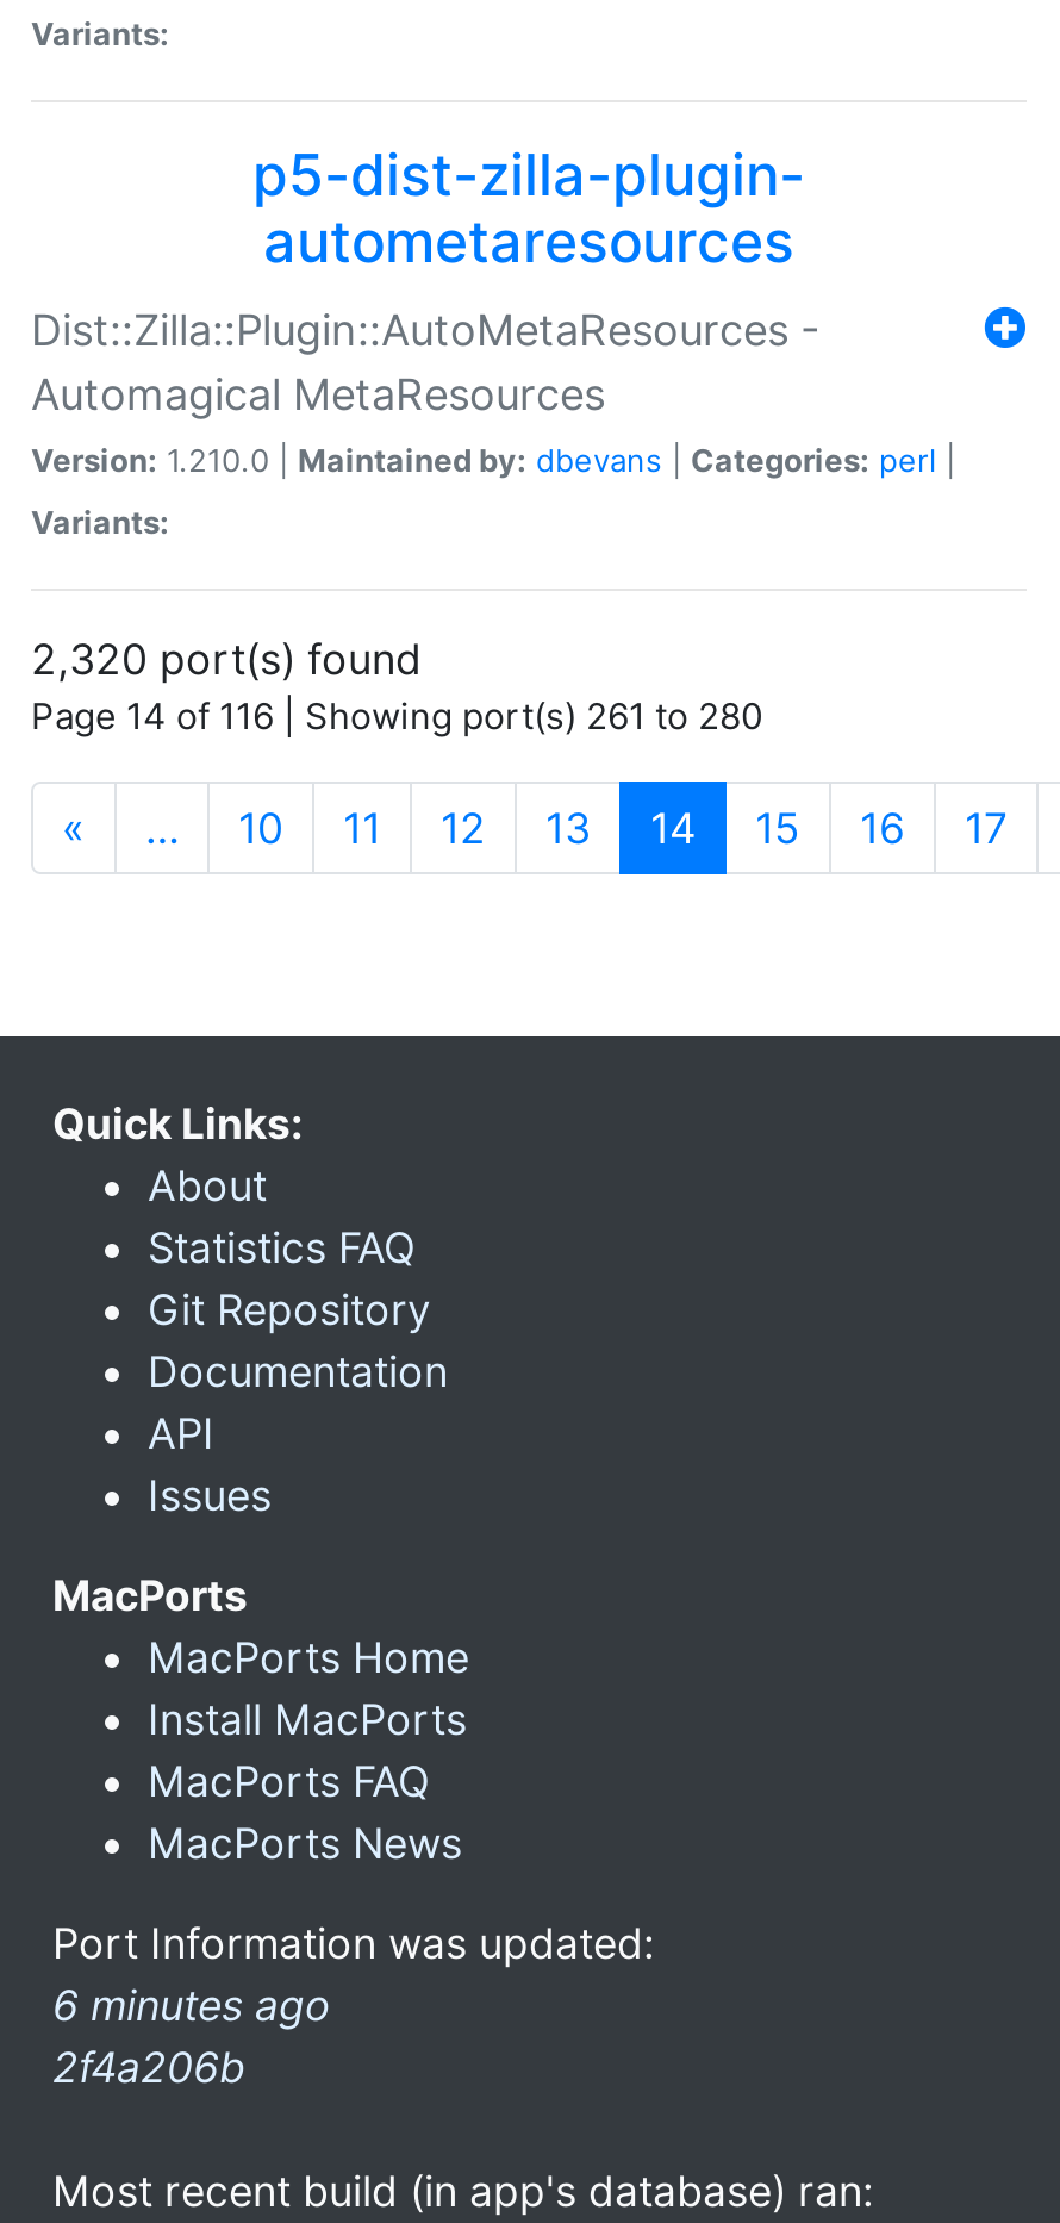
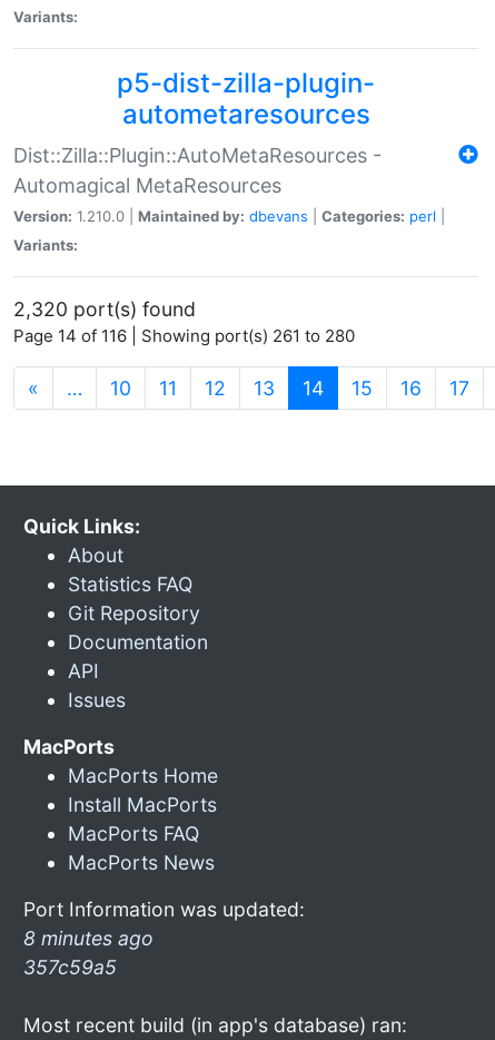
[52,1980,331,2092] 6 minutes ago | 2f4a206b -> [23,926,154,979] 8 minutes ago | 357c59a5

